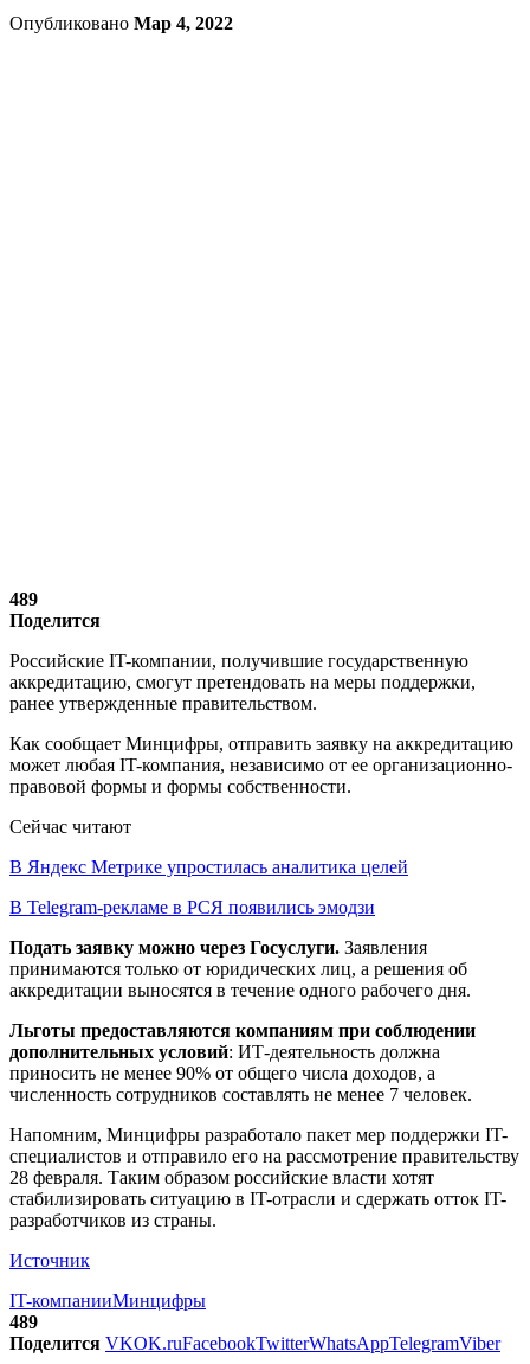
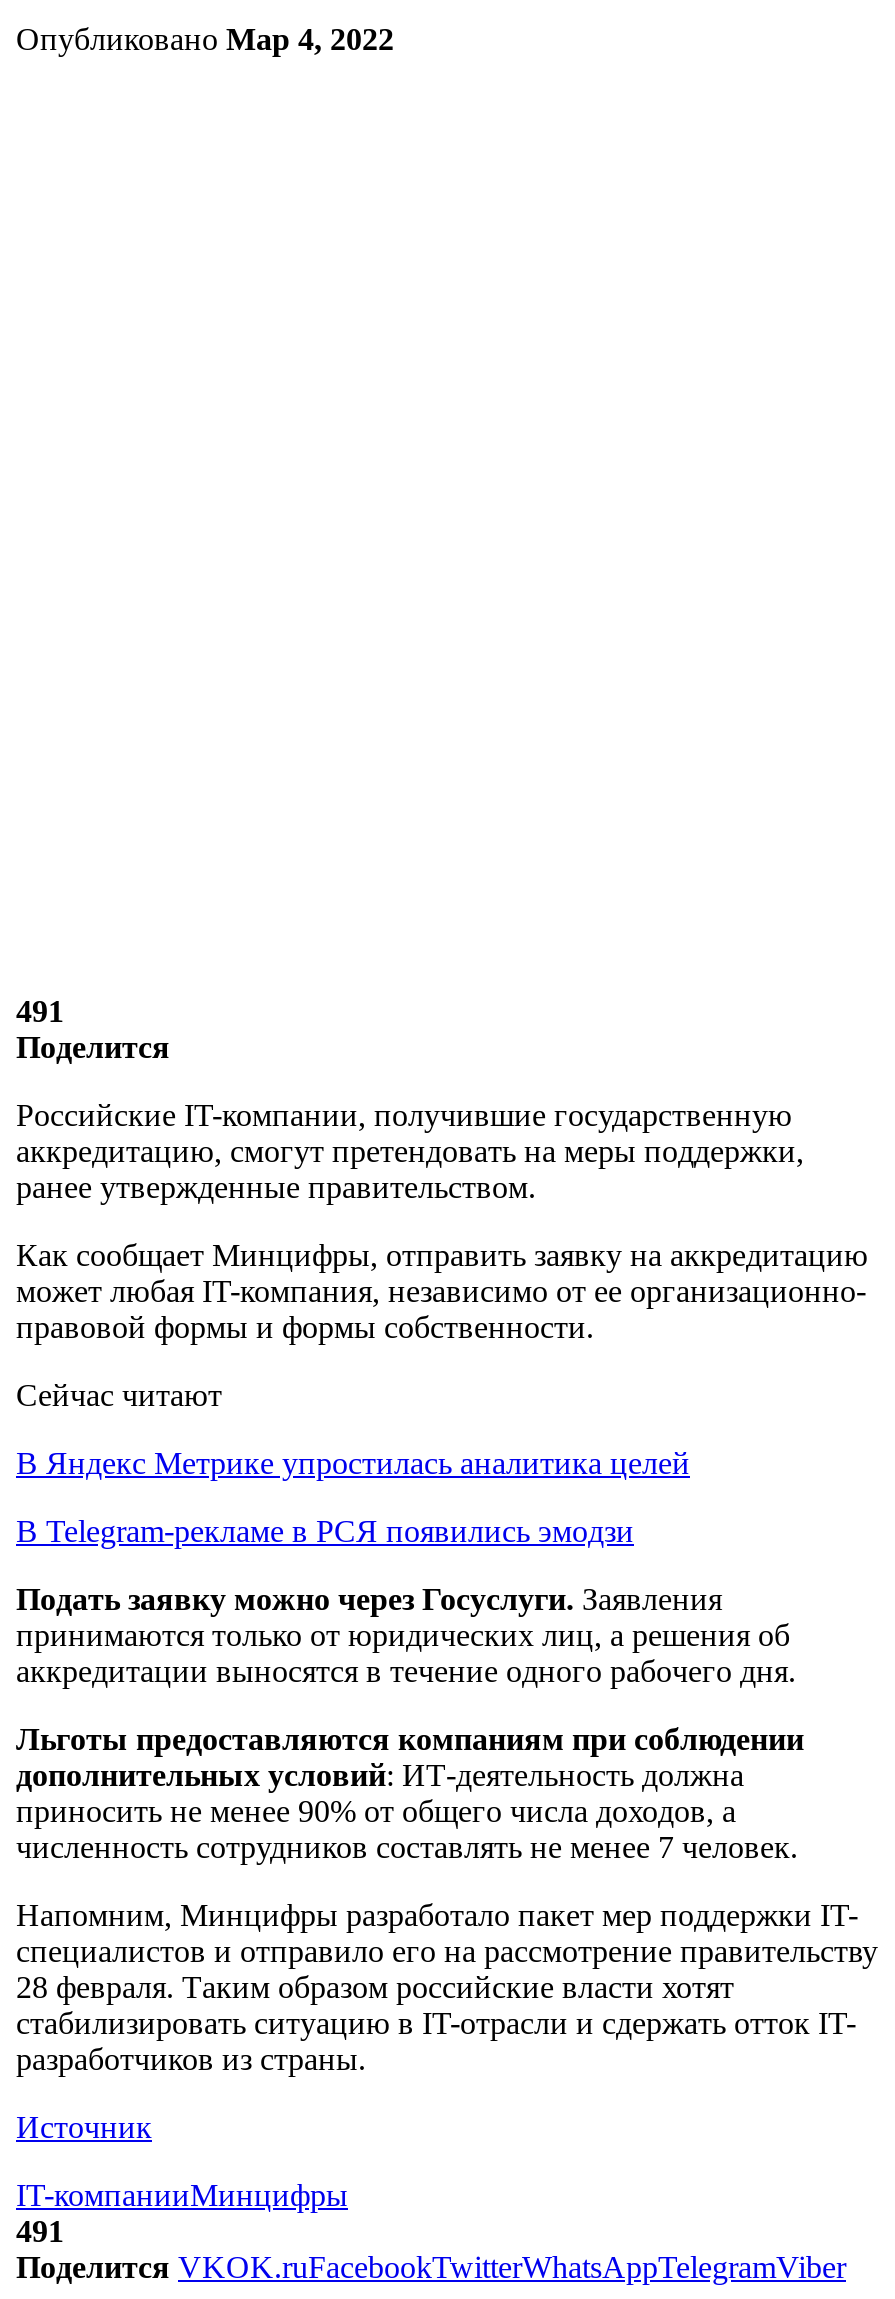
[9,589,38,609] 489 -> [16,994,64,1028] 491
[9,1312,38,1332] 489 -> [16,2214,64,2248] 491

